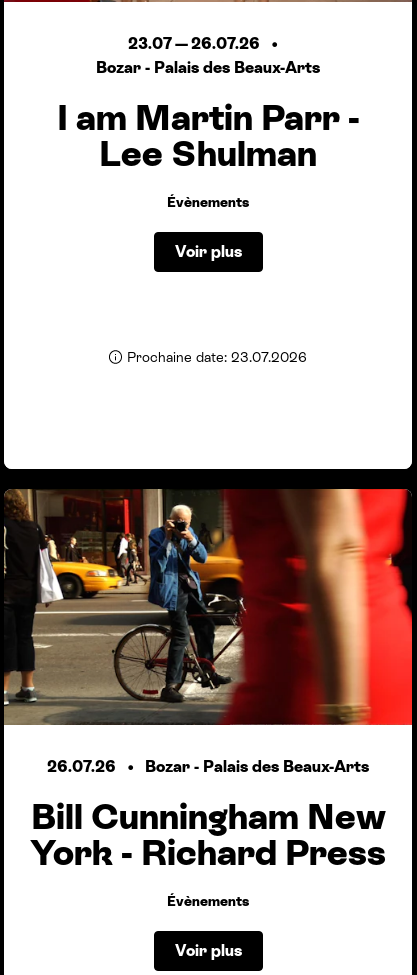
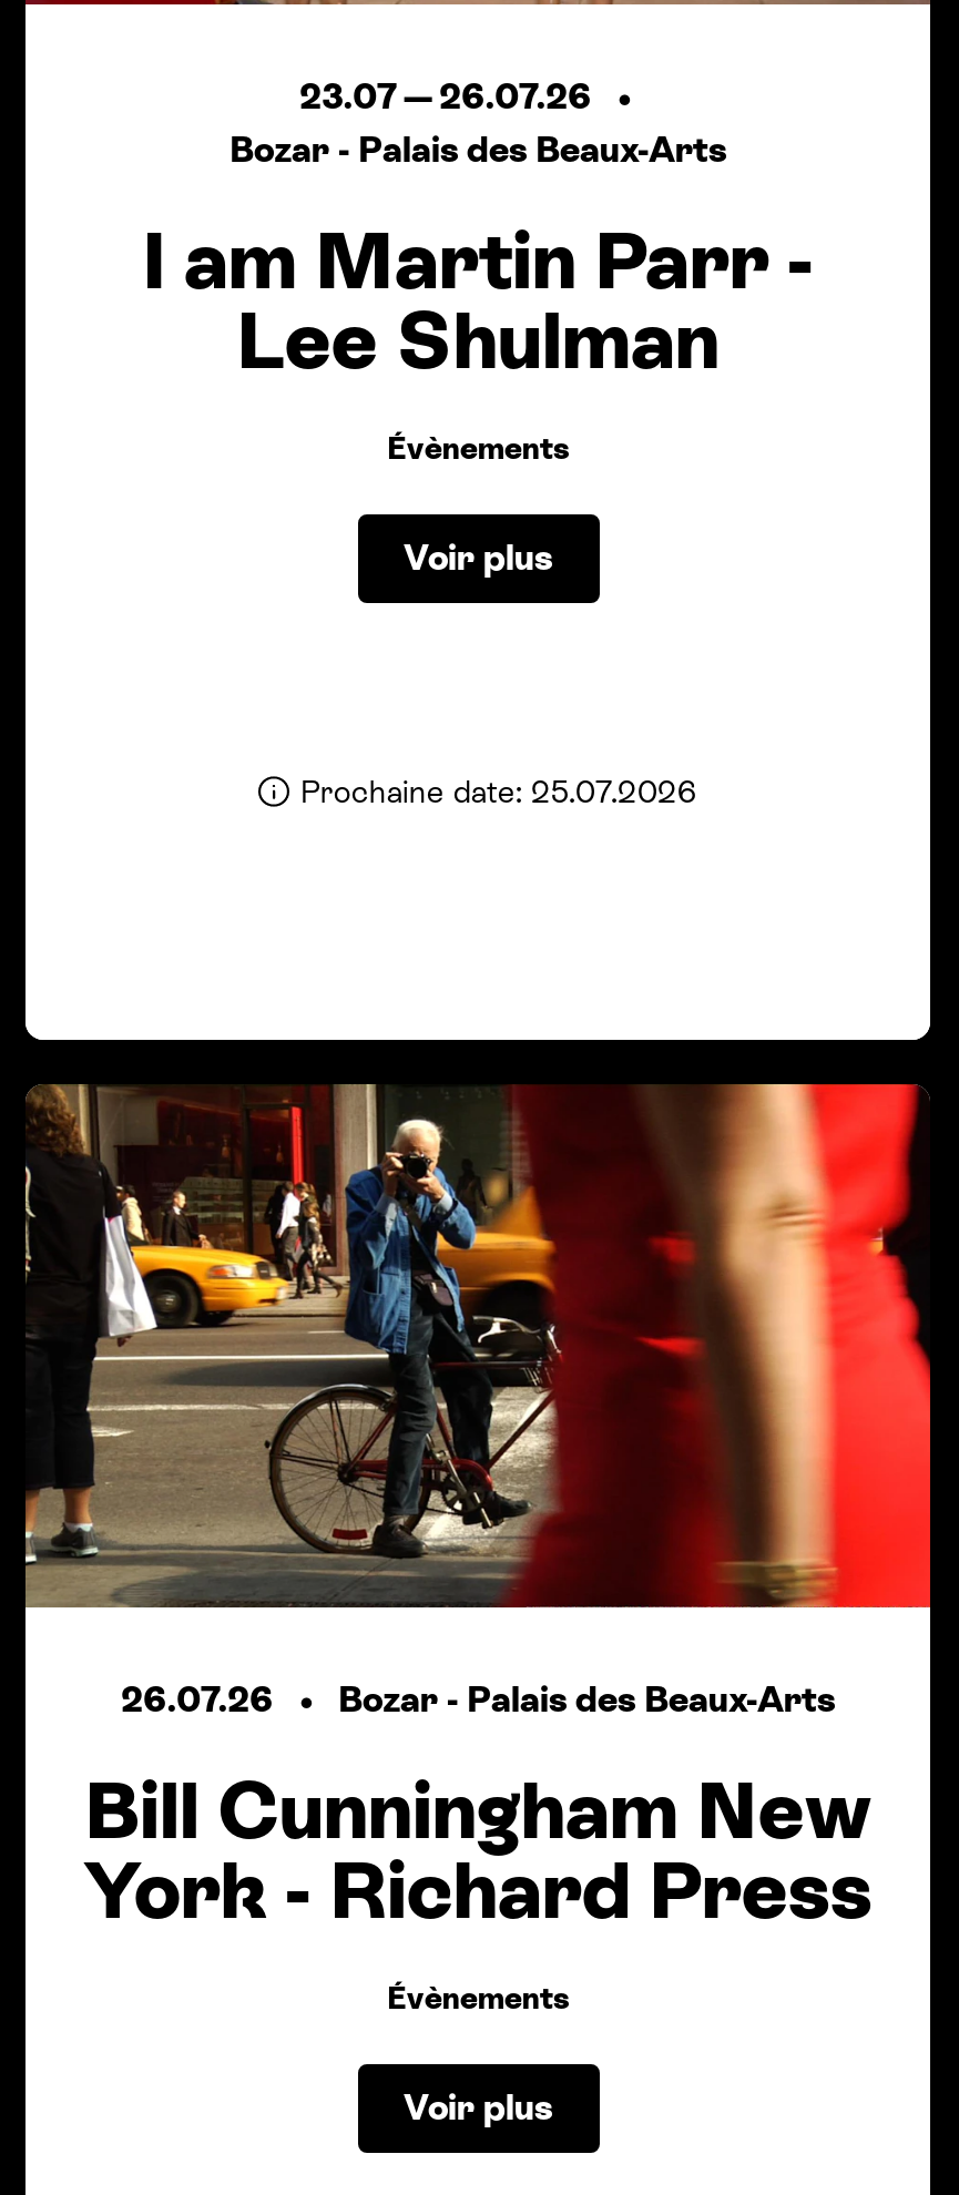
[127,349,307,365] Prochaine date: 23.07.2026 -> [300,774,697,809] Prochaine date: 25.07.2026

